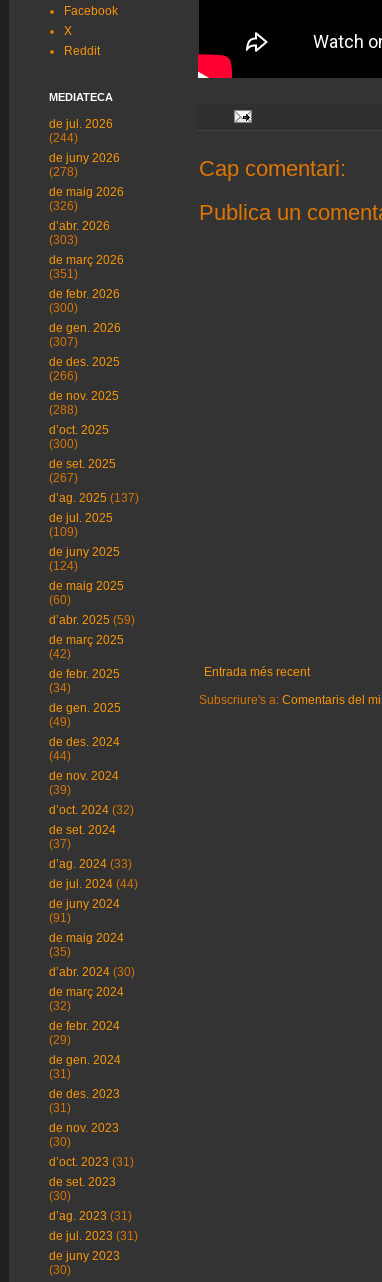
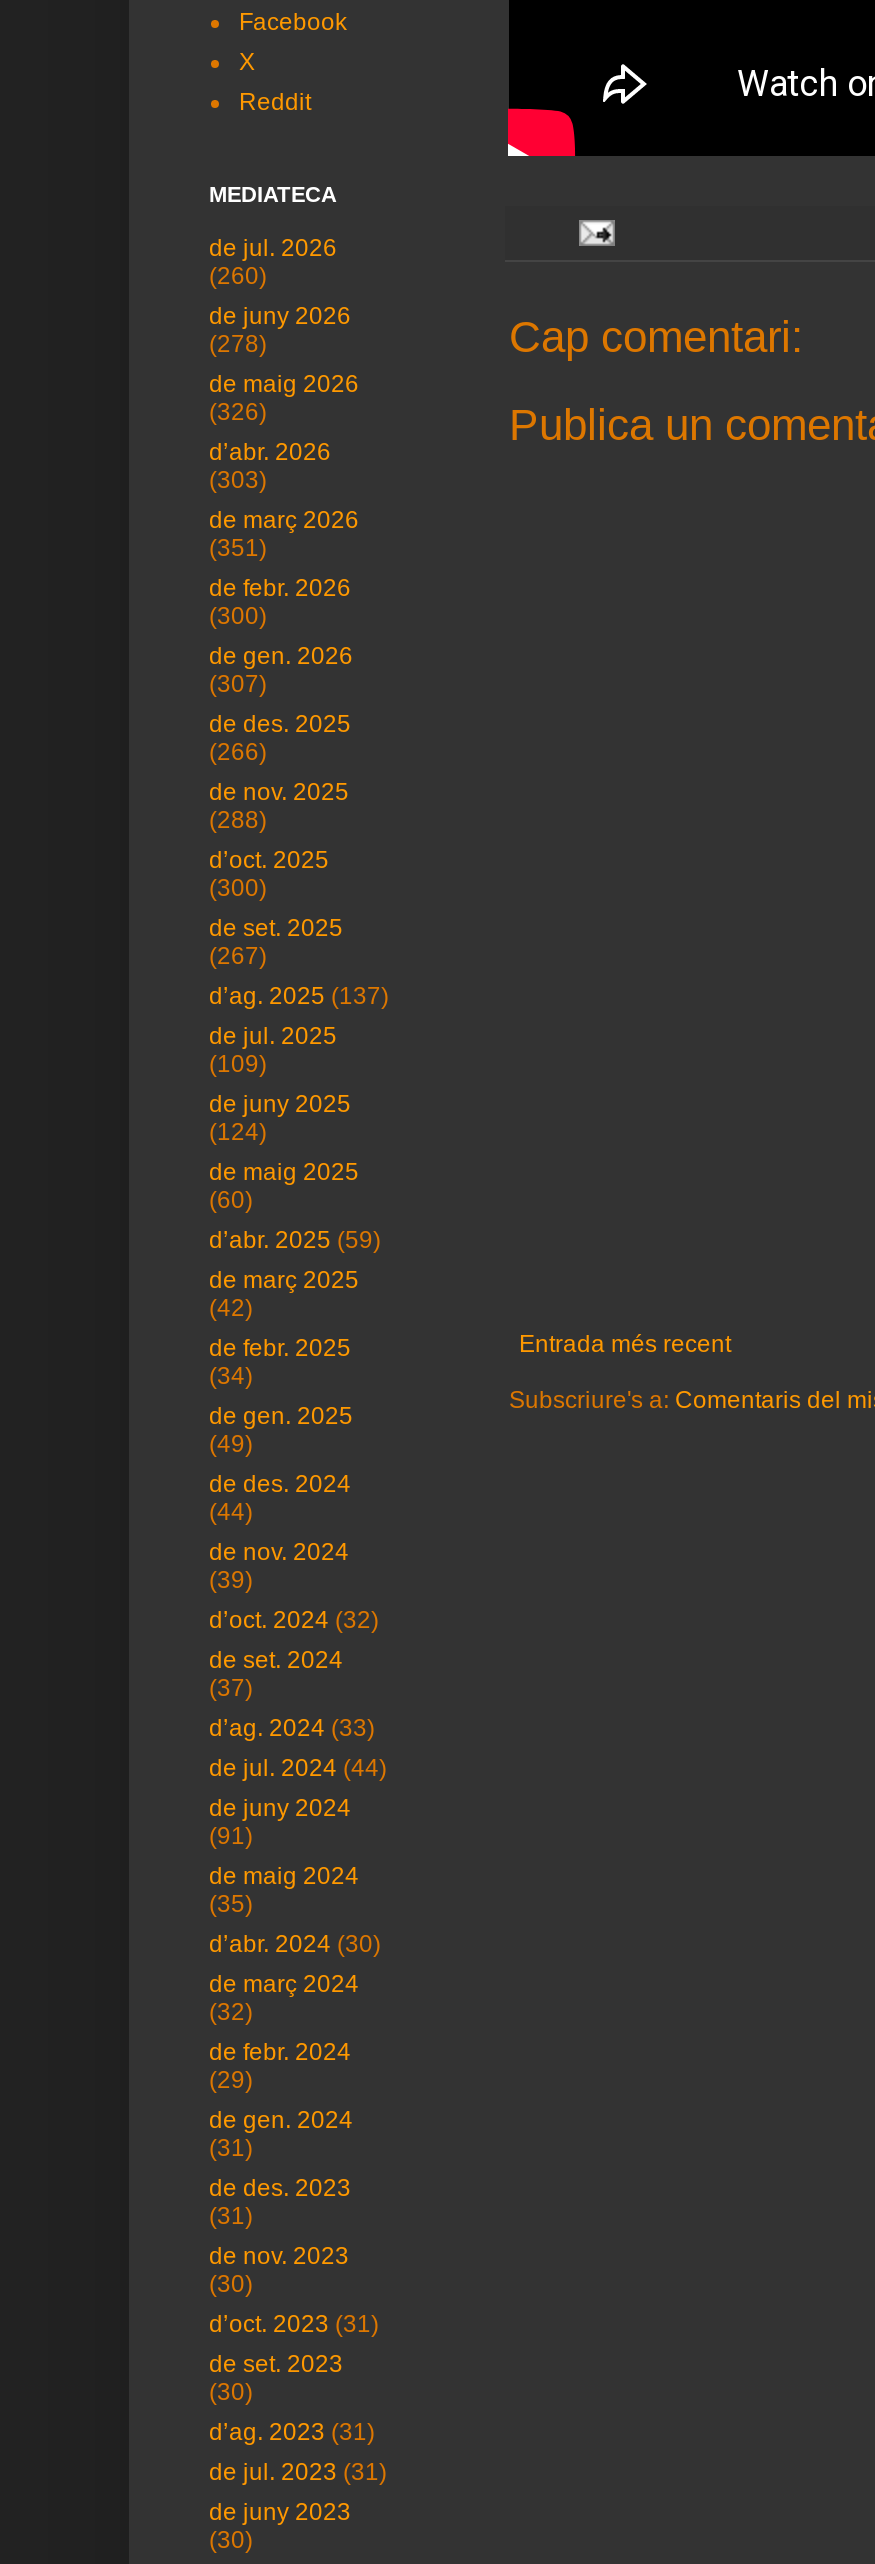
[49,131,78,145] (244) -> [209,262,267,290] (260)

